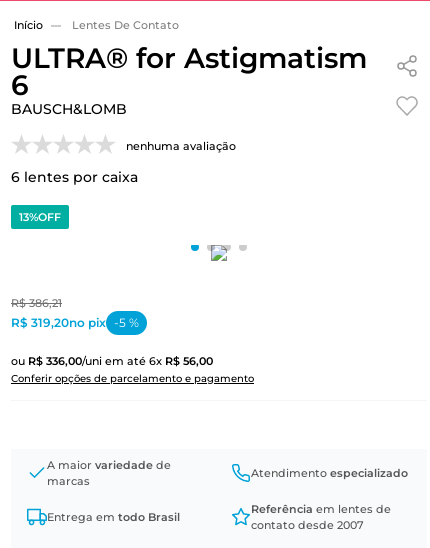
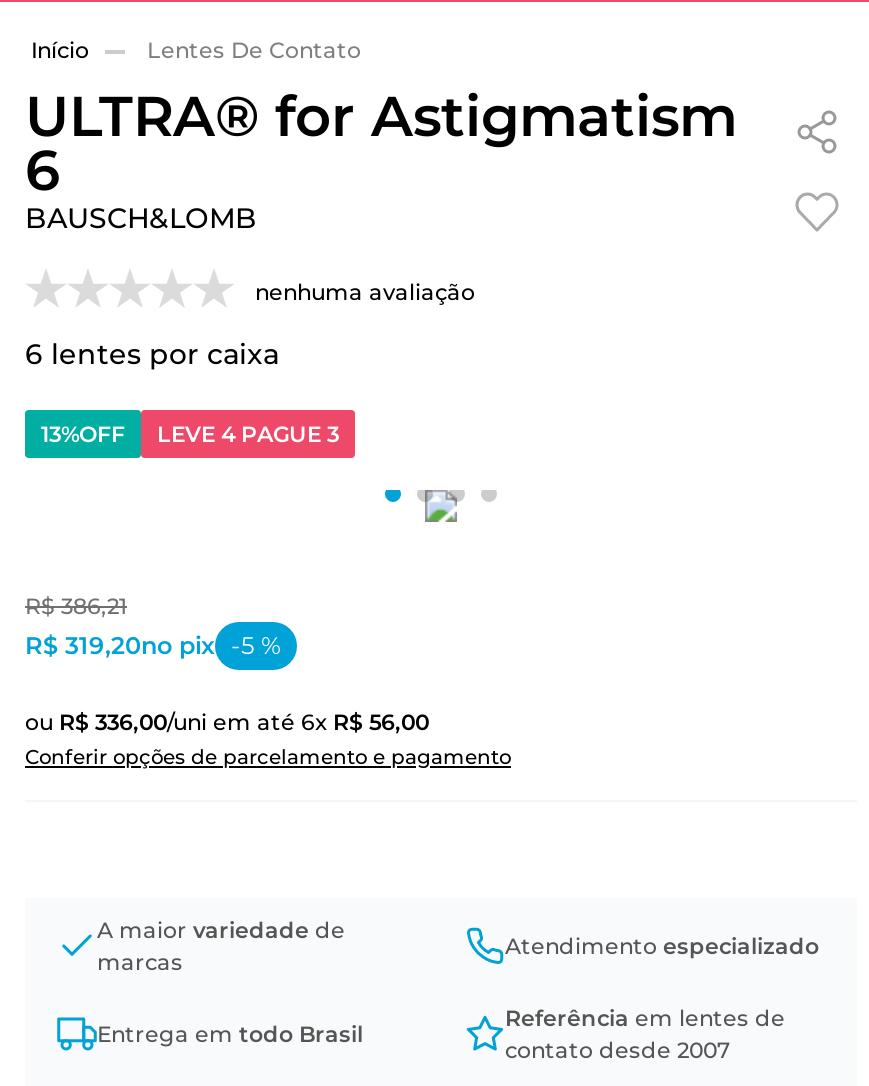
none -> [157,420,339,448] LEVE 4 PAGUE 3

